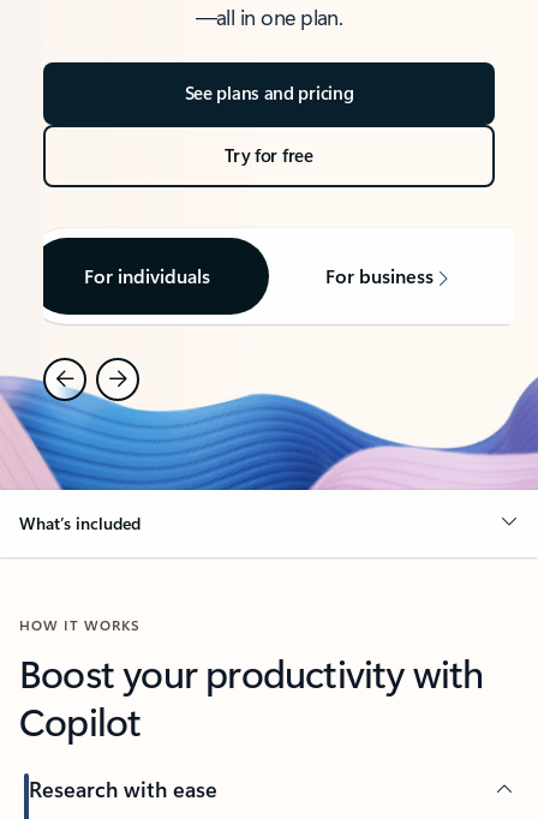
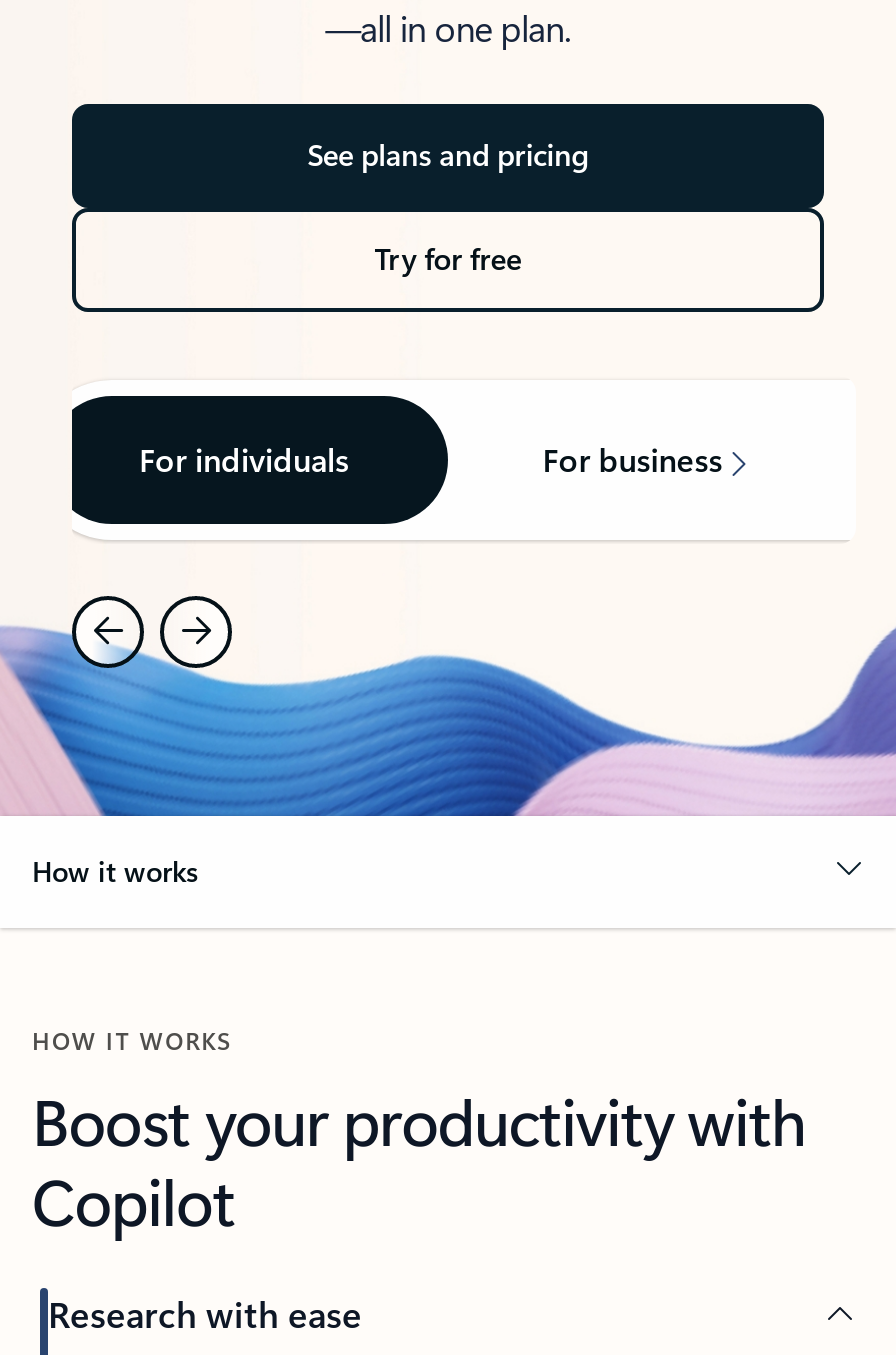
[19,512,141,534] What’s included -> [32,852,198,890] How it works

